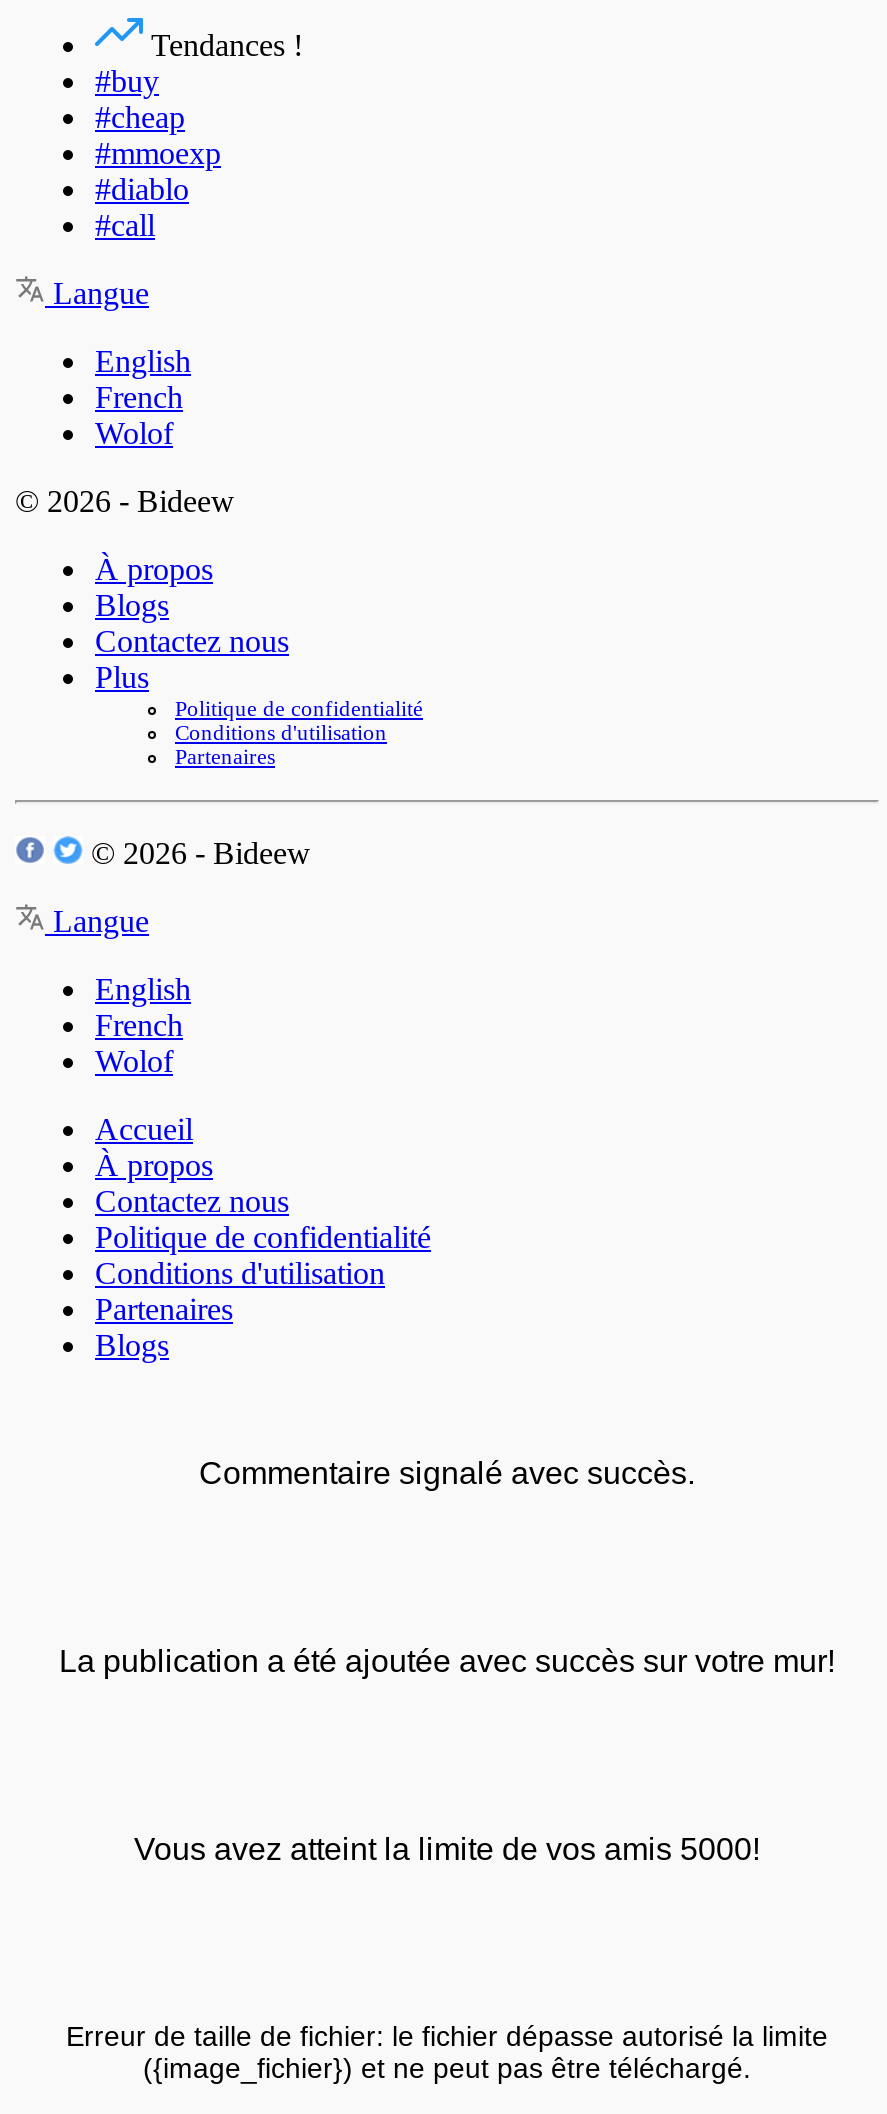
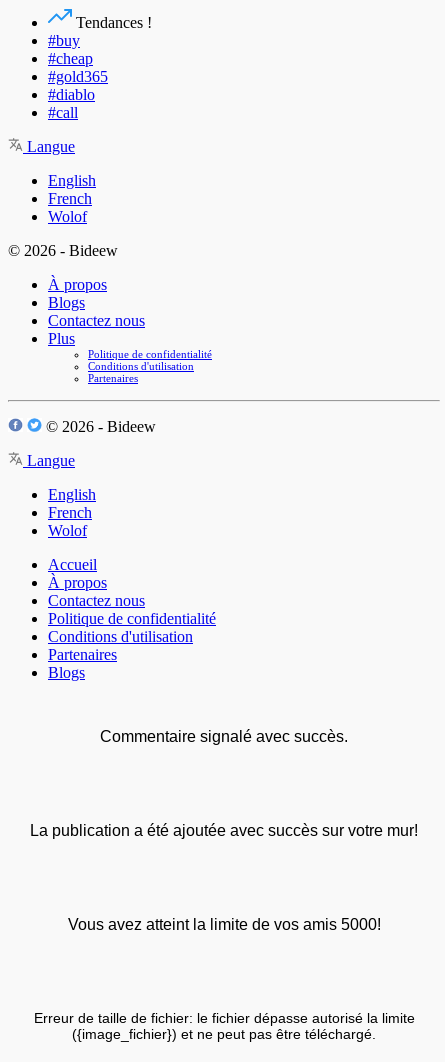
[95,135,221,169] #mmoexp -> [48,68,108,85] #gold365

